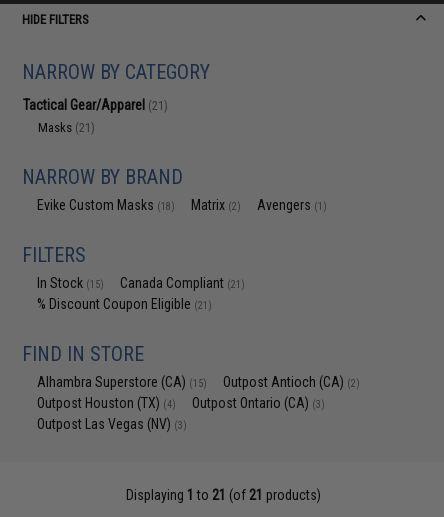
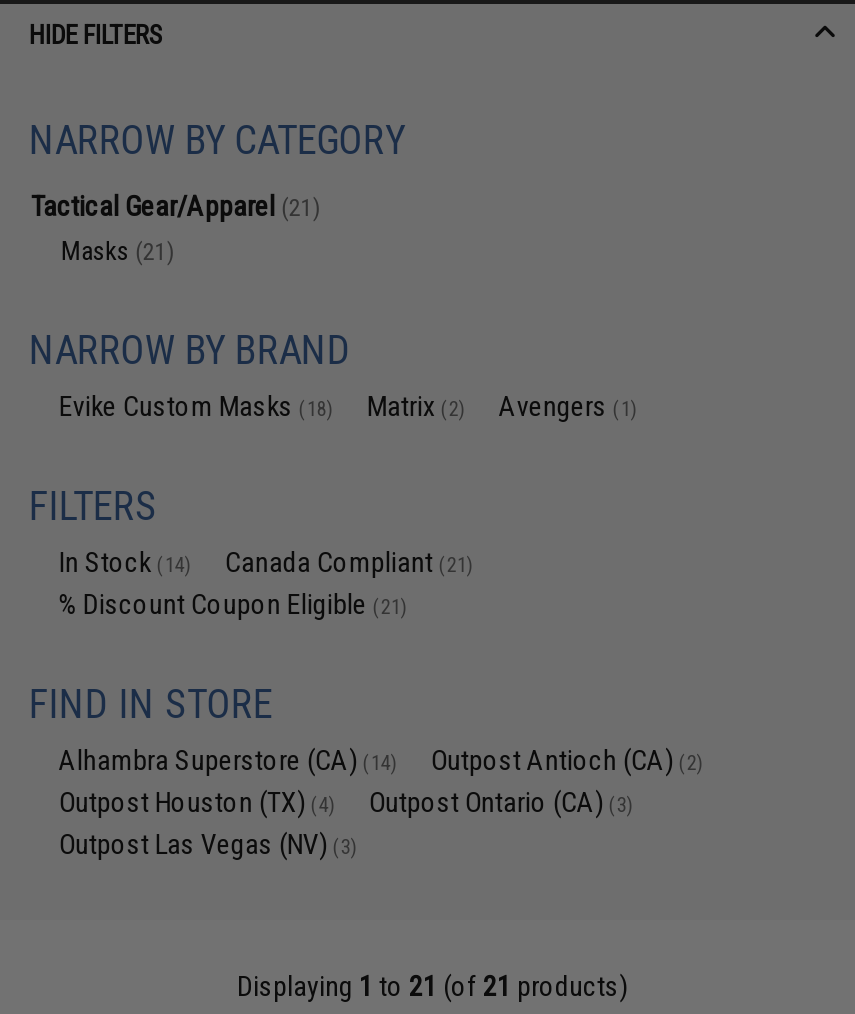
[37,275,245,291] In Stock (15) Canada Compliant (21) -> [59,546,475,578] In Stock (14) Canada Compliant (21)
[37,374,207,390] Alhambra Superstore (CA) (15) -> [59,744,399,776] Alhambra Superstore (CA) (14)

